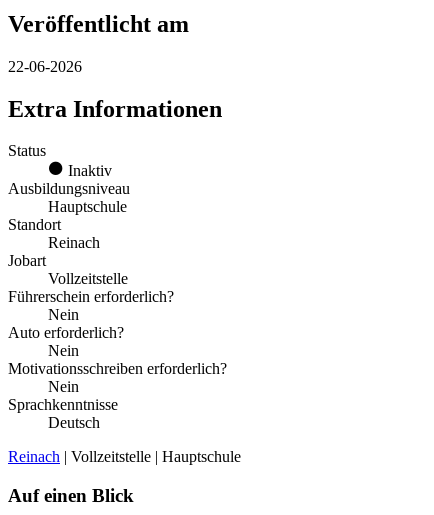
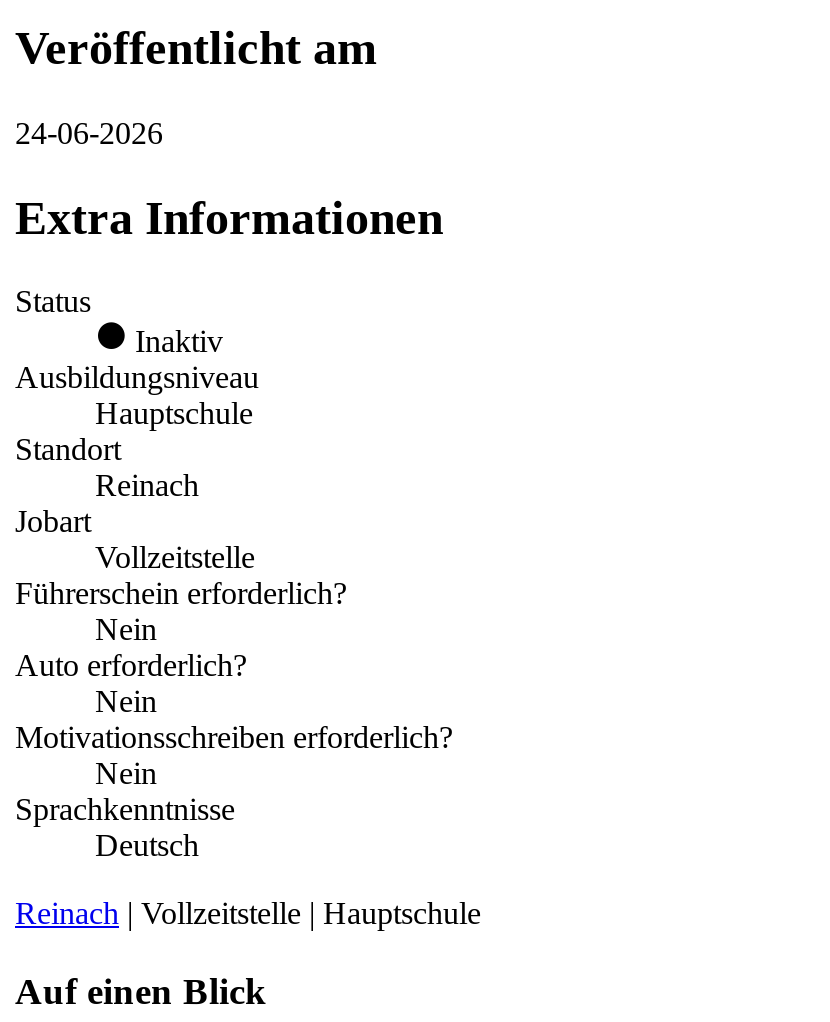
[8,58,82,75] 22-06-2026 -> [15,115,163,149] 24-06-2026

